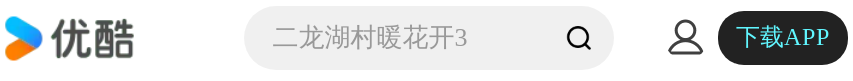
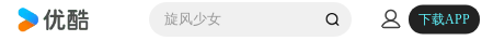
[272,22,468,52] 二龙湖村暖花开3 -> [165,11,222,27] 旋风少女

